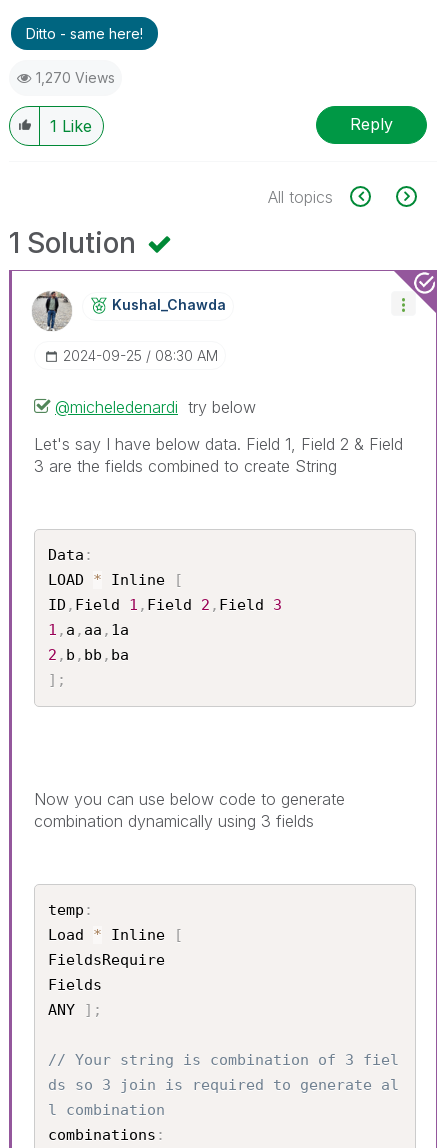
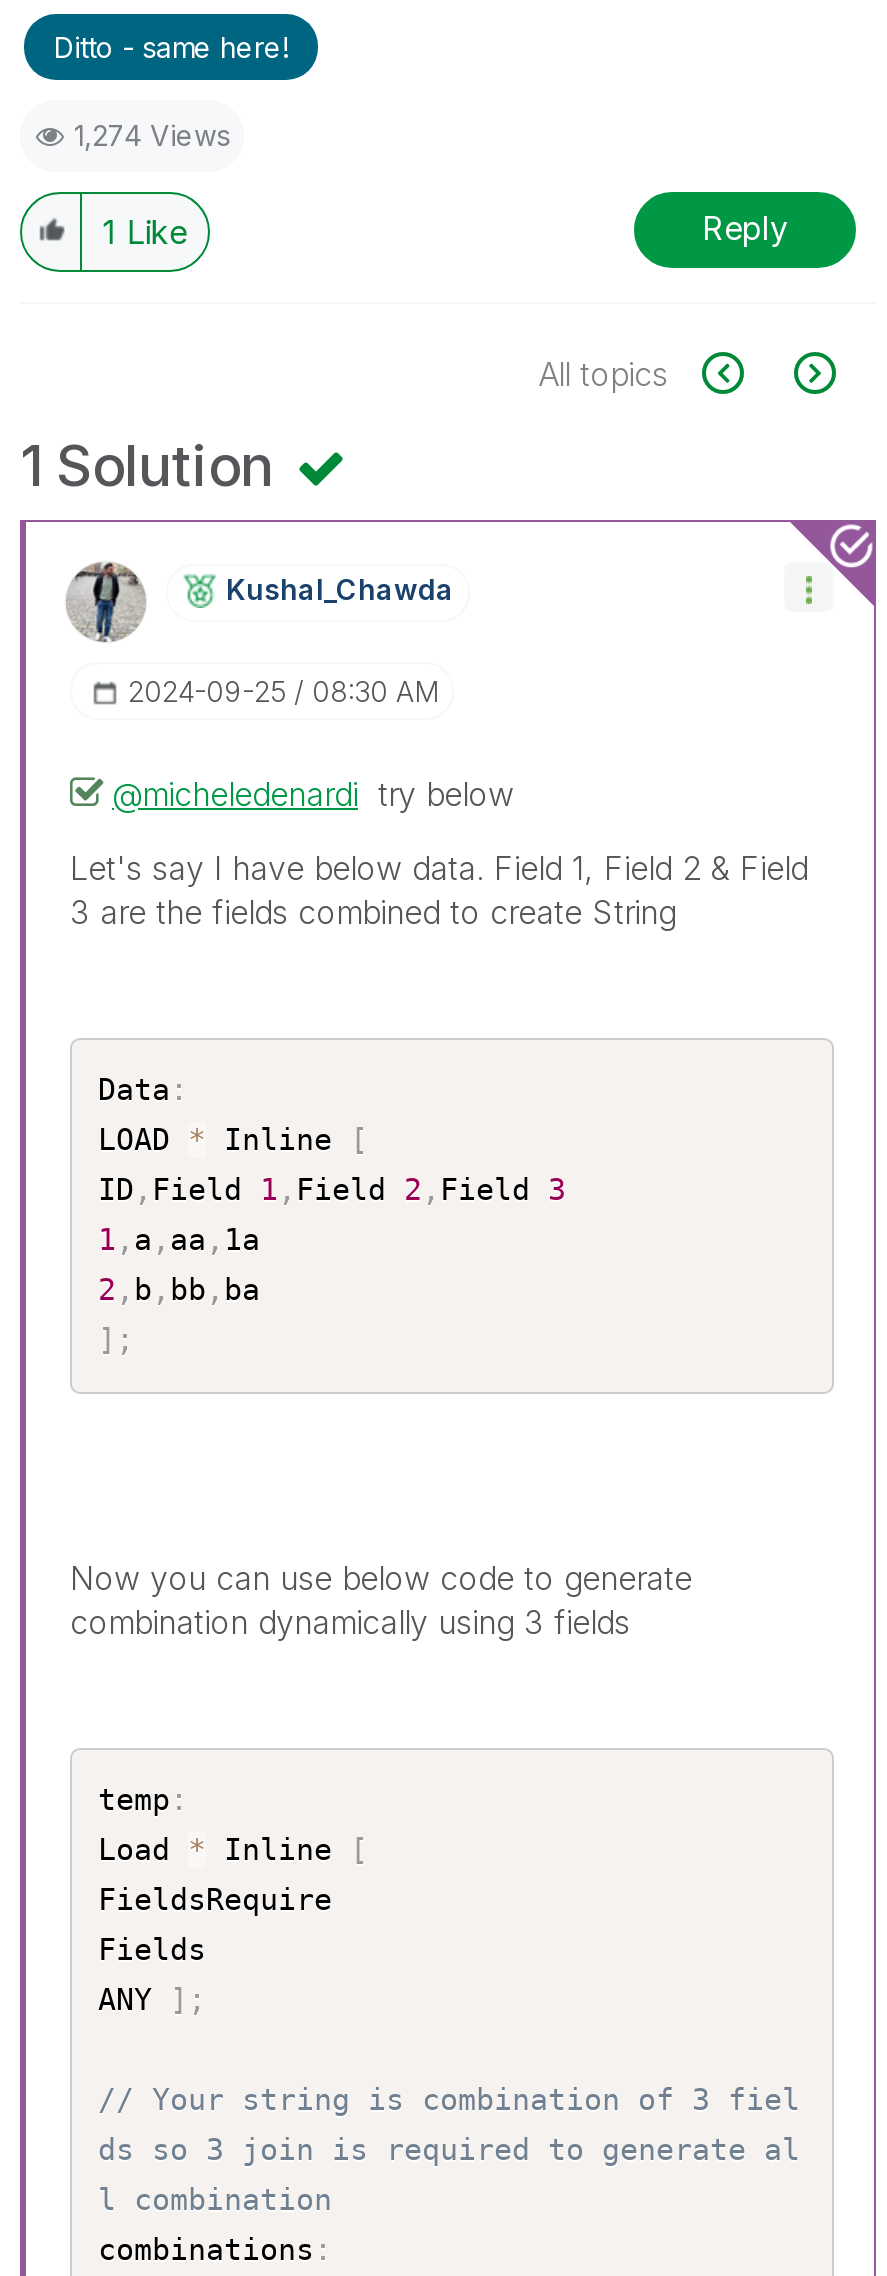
[36,68,115,85] 1,270 Views -> [74,117,230,151] 1,274 Views

